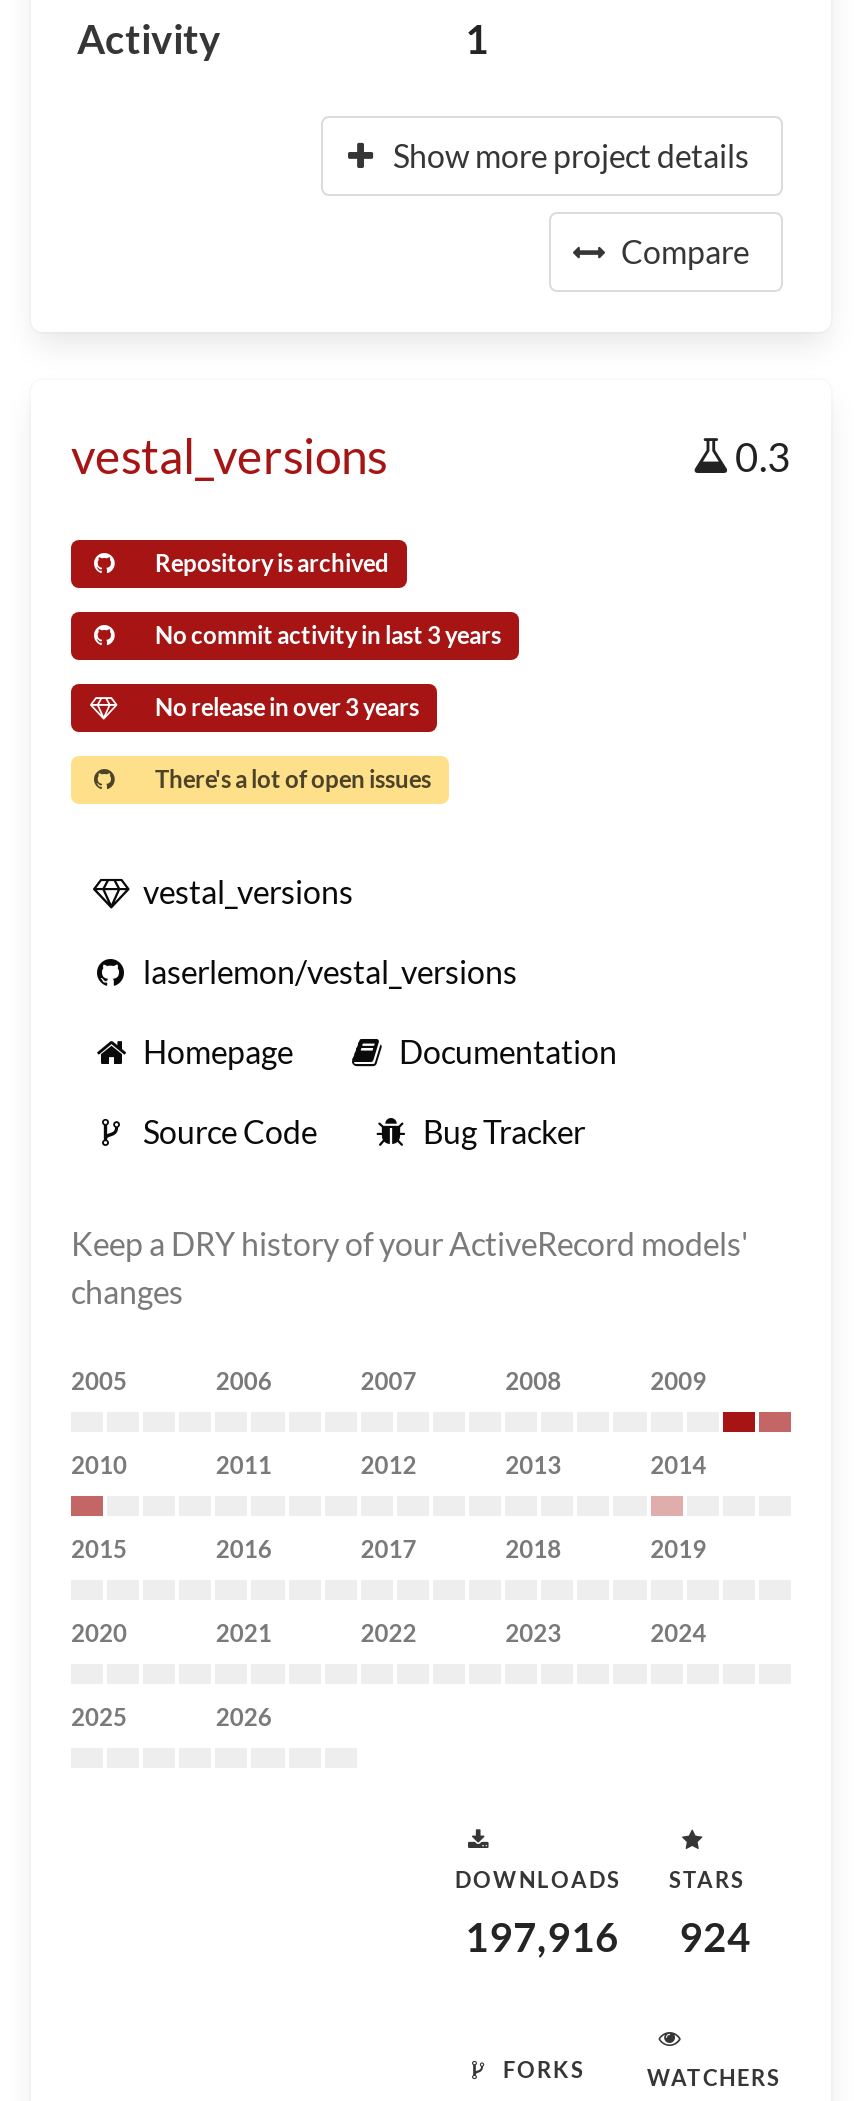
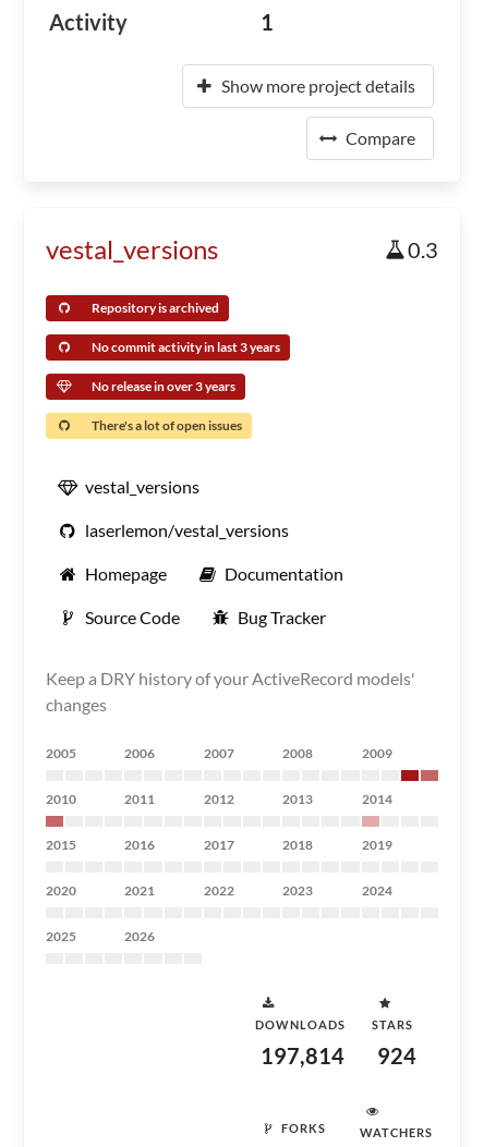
[465,1912,751,1960] 197,916 924 -> [261,1042,416,1069] 197,814 924

